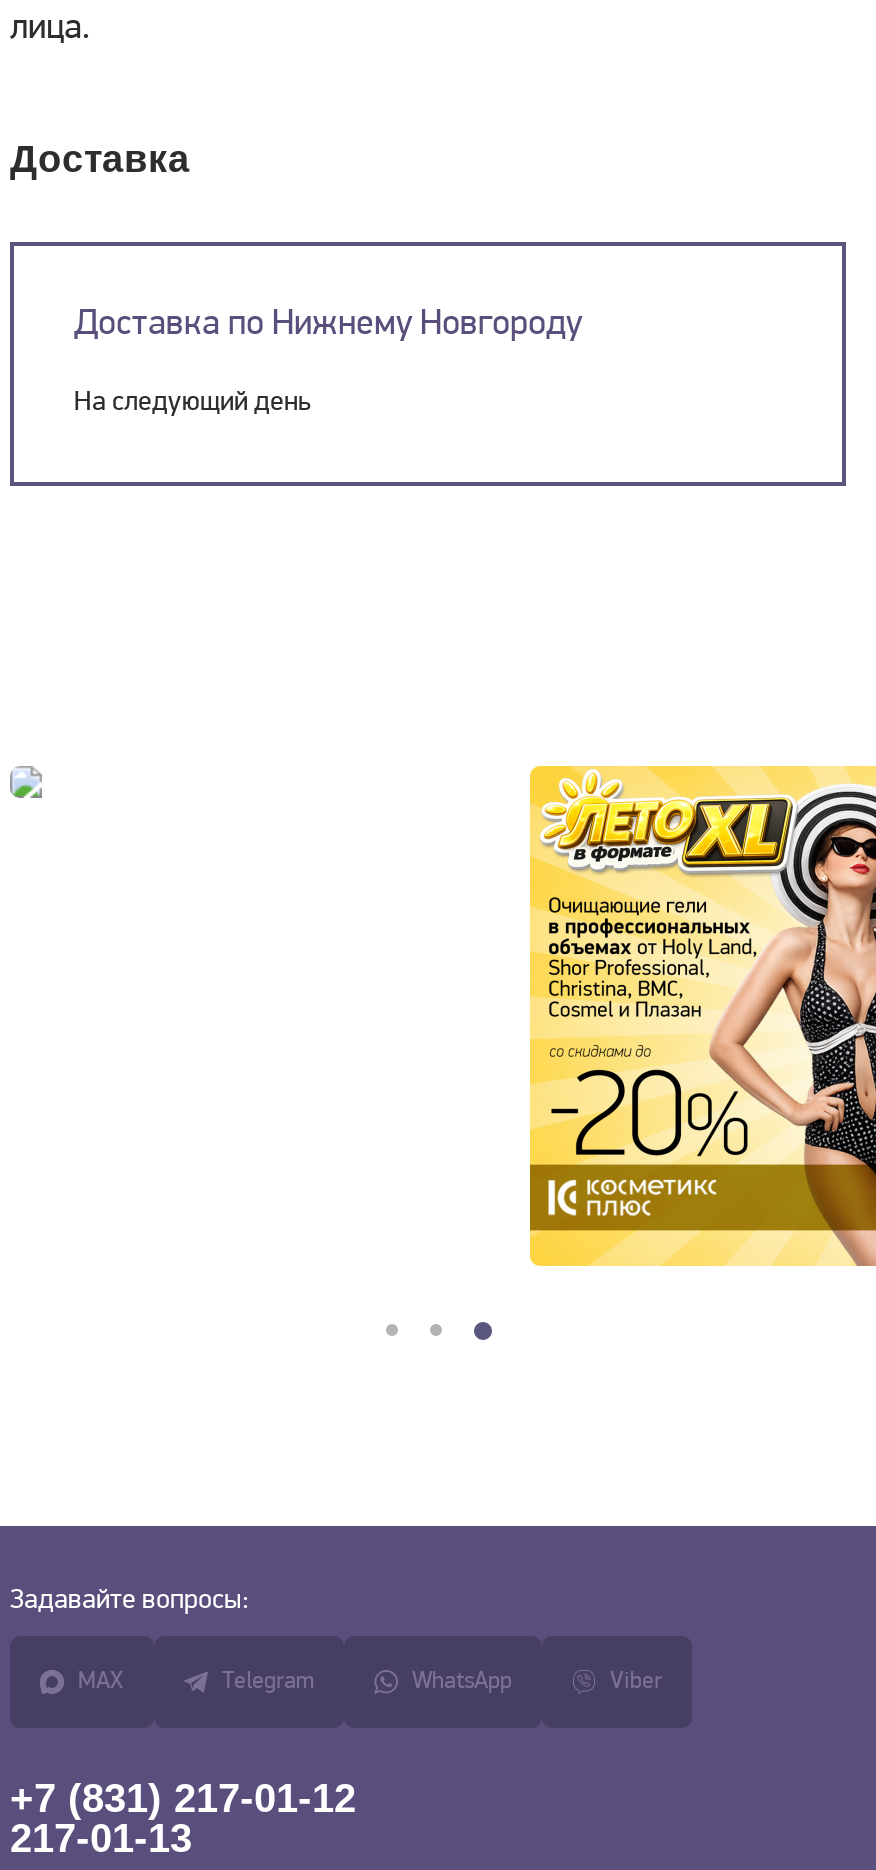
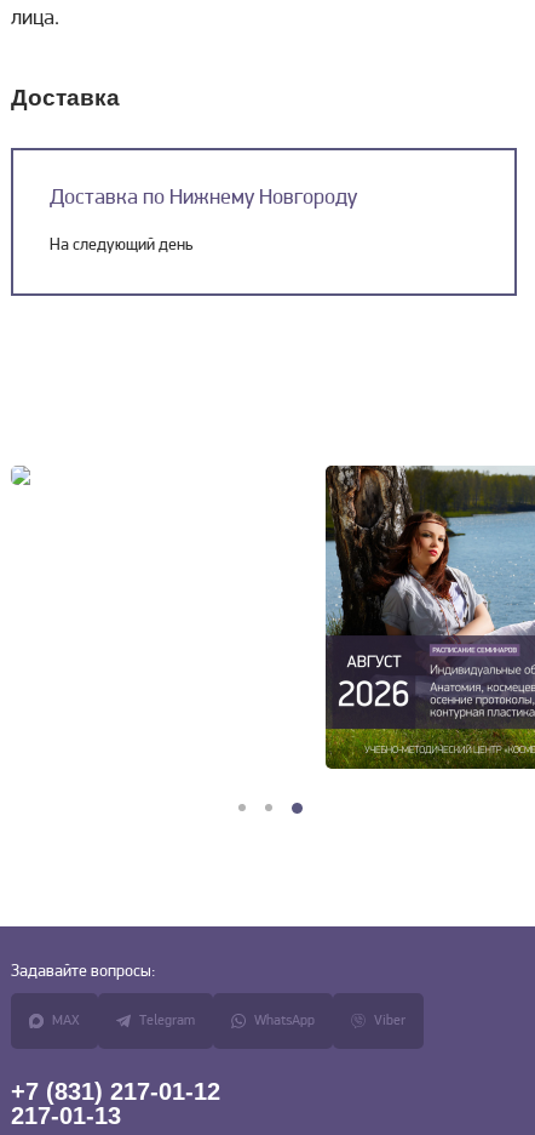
[528,764,870,1268] [image] -> [324,464,531,770] [image]

